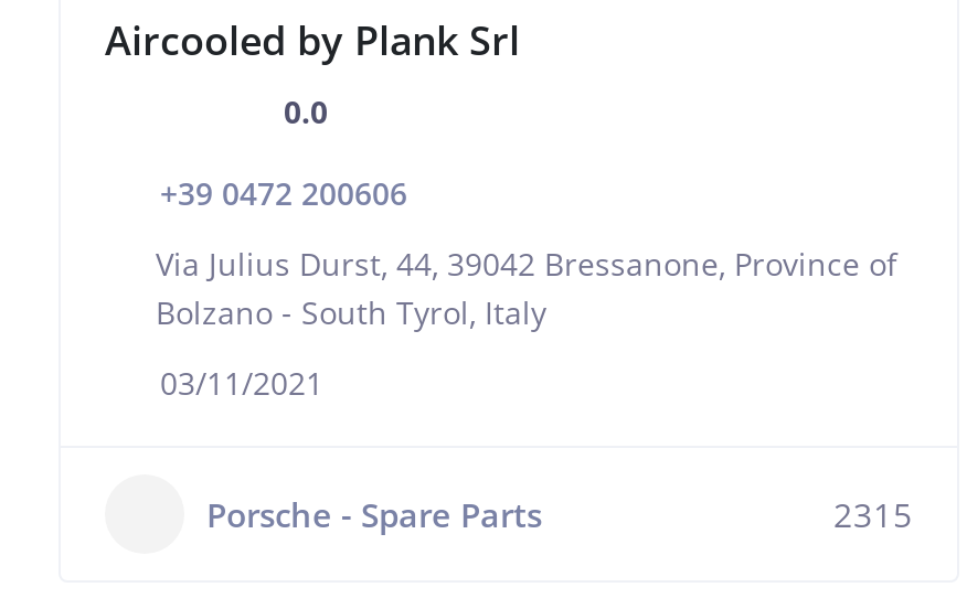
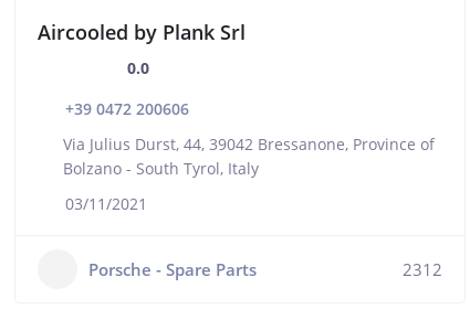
[833,493,913,537] 2315 -> [403,259,442,281] 2312

